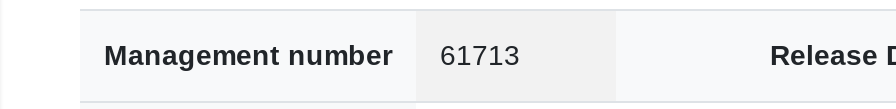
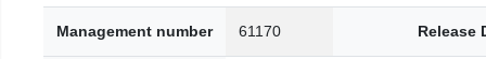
[104,40,520,72] Management number 61713 -> [56,23,281,40] Management number 61170

